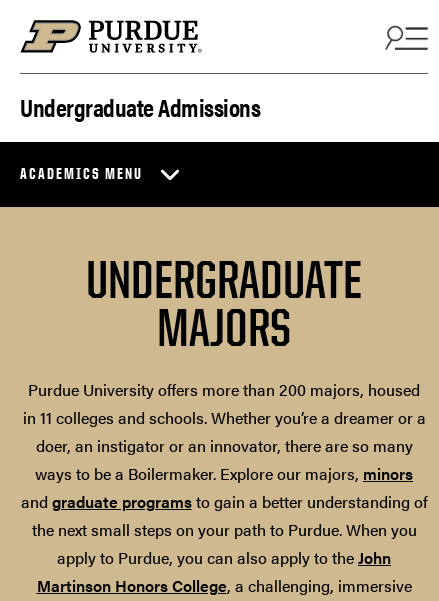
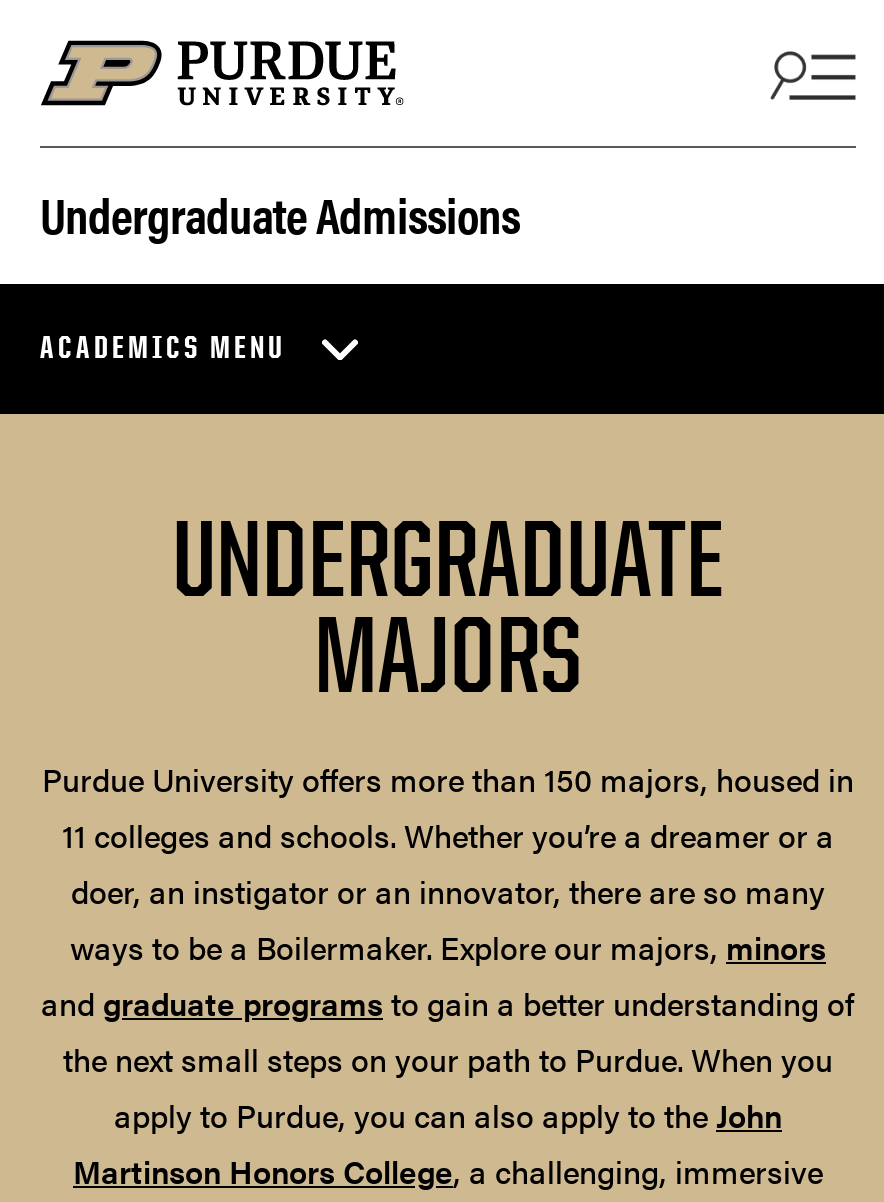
[22,378,425,429] Purdue University offers more than 200 majors, housed | in 11 colleges and schools. Whether you’re a dreamer or a -> [42,756,854,858] Purdue University offers more than 150 majors, housed in | 11 colleges and schools. Whether you’re a dreamer or a

